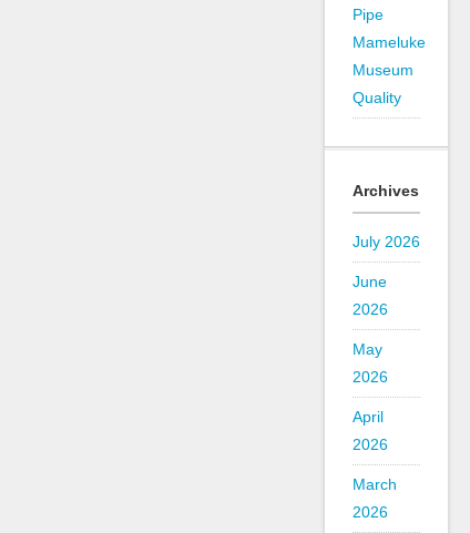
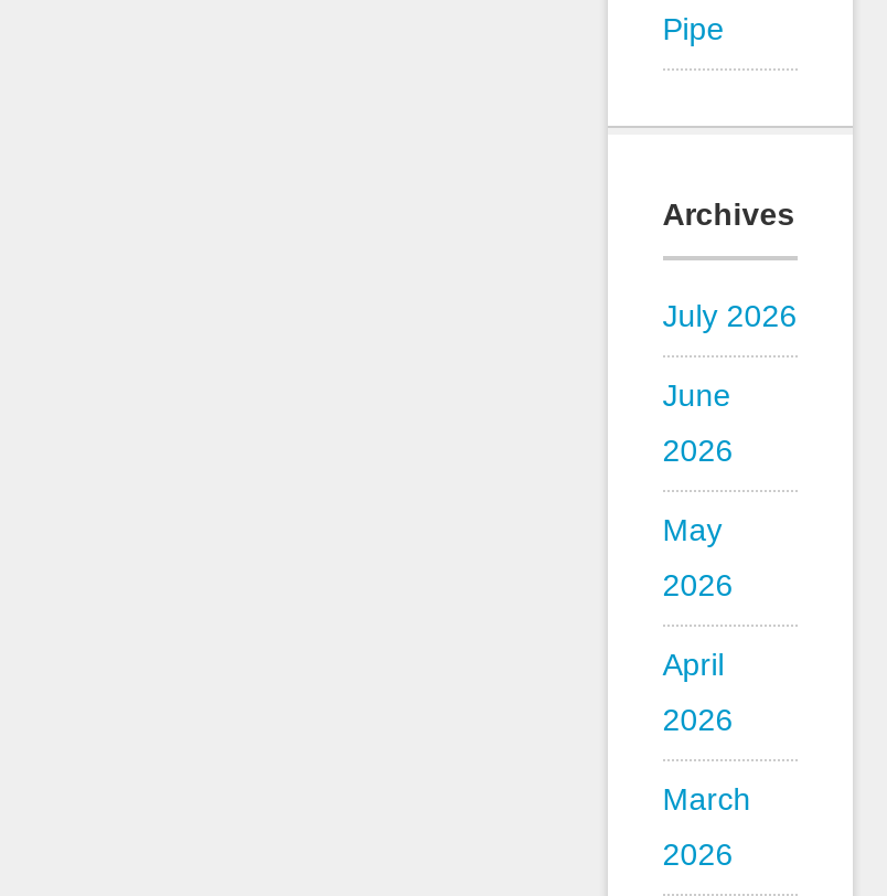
[352,33,425,106] Mameluke | Museum | Quality -> none

